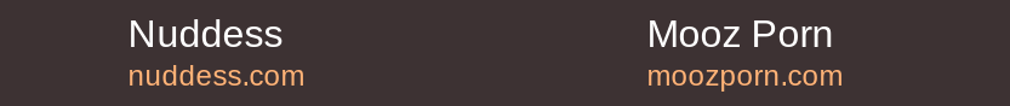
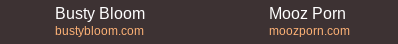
[128,13,305,92] Nuddess | nuddess.com -> [55,5,145,38] Busty Bloom | bustybloom.com

